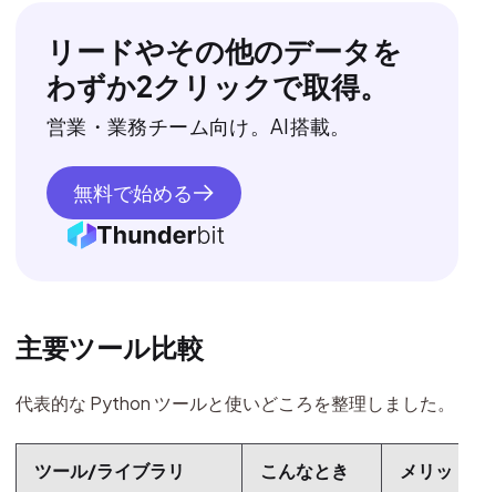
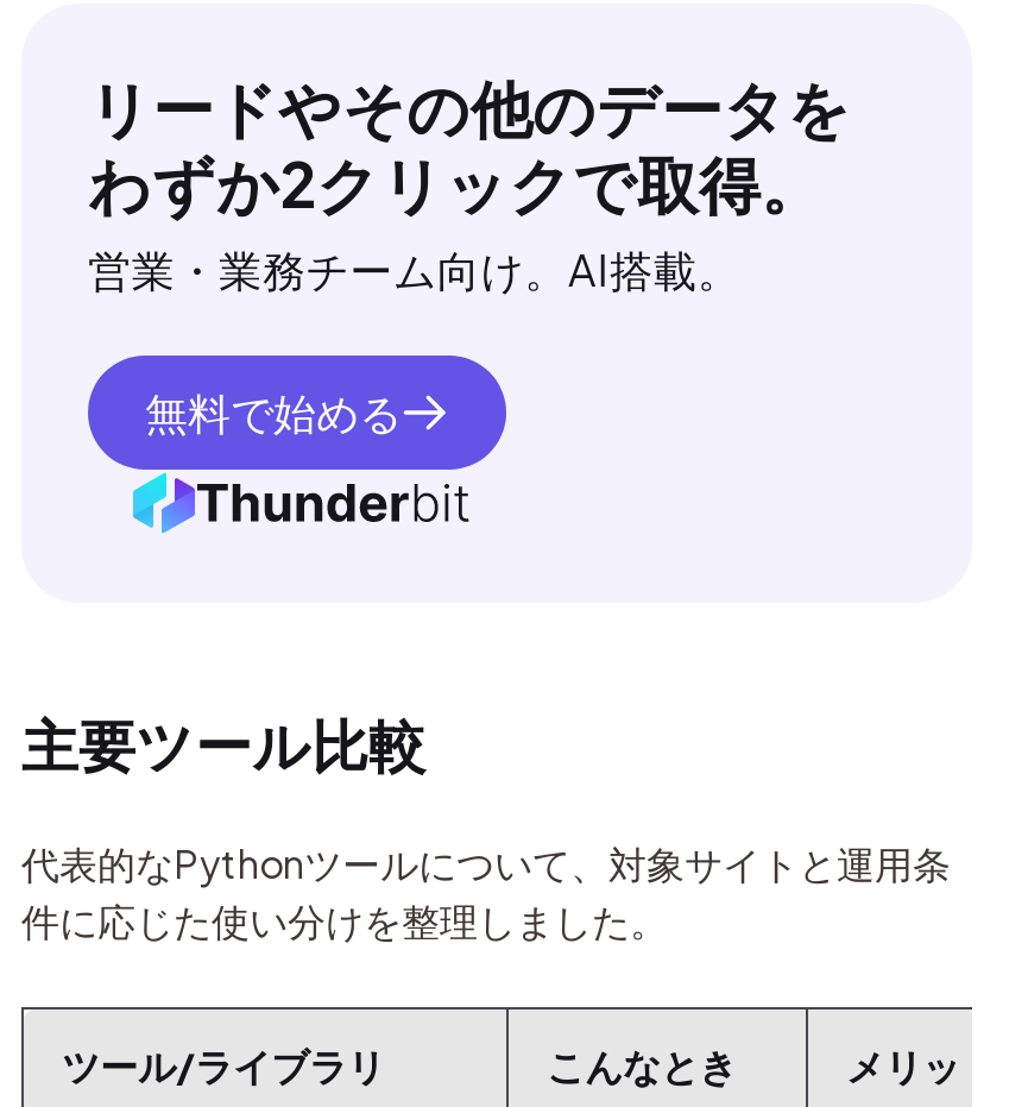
[16,391,455,415] 代表的な Python ツールと使いどころを整理しました。 -> [21,839,951,946] 代表的なPythonツールについて、対象サイトと運用条 | 件に応じた使い分けを整理しました。

